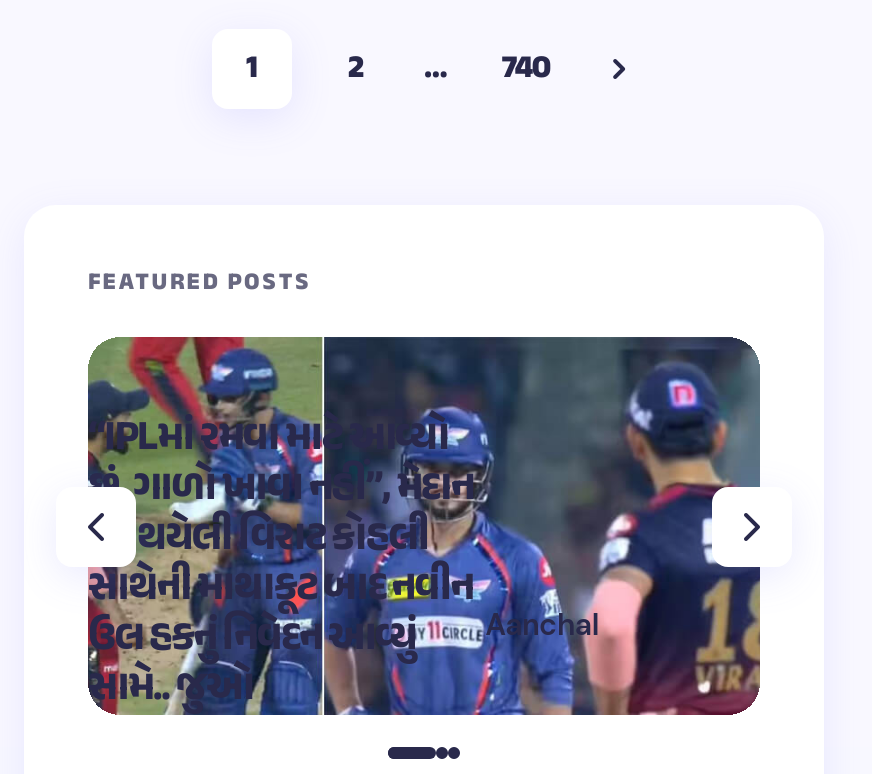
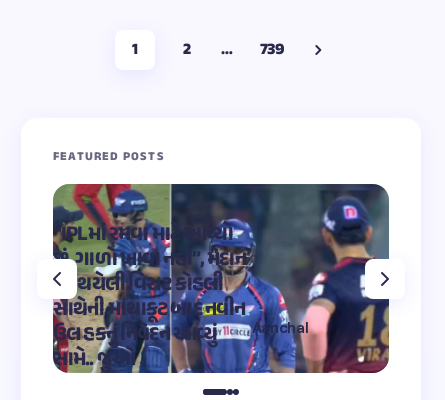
[501,44,551,94] 740 -> [260,37,284,62] 739

